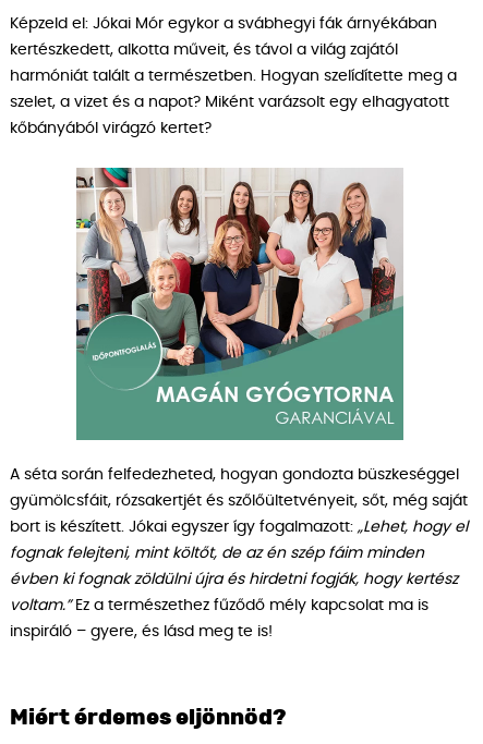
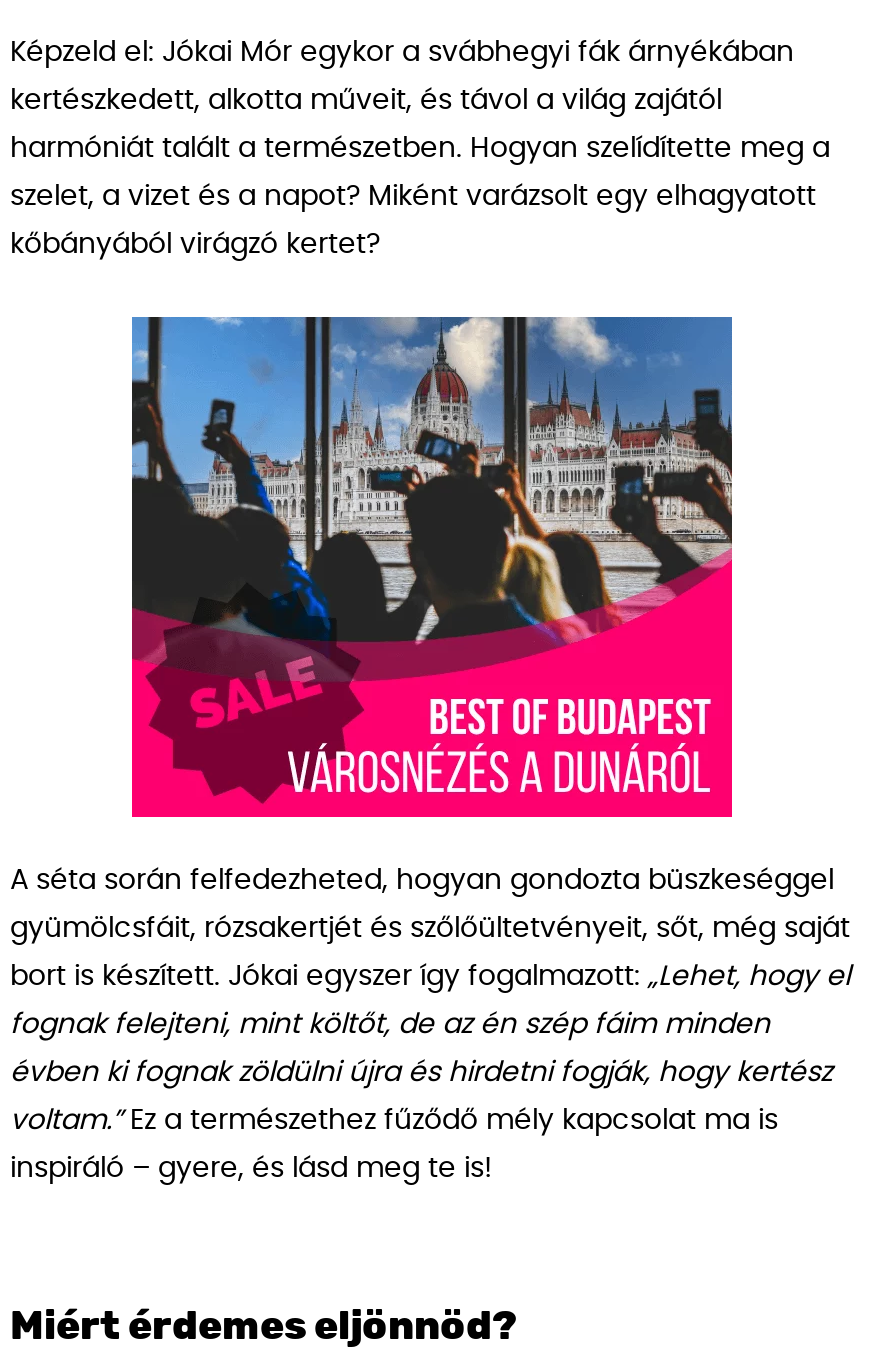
[75,167,404,441] [image] -> [130,315,734,819] [image]

